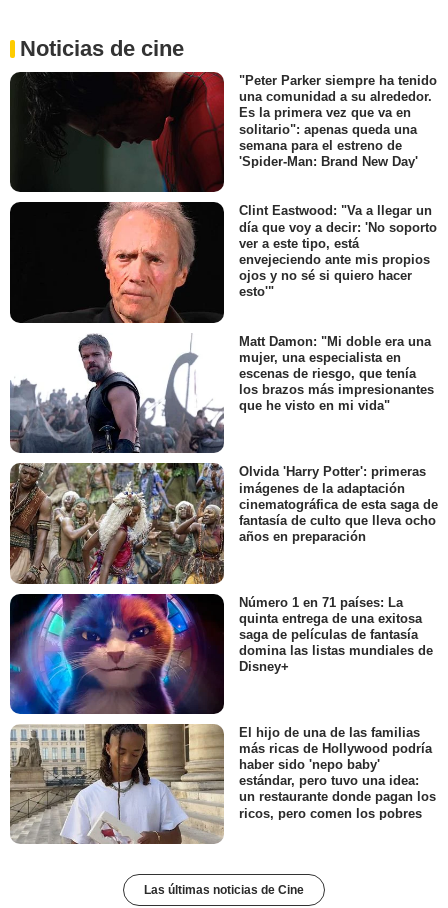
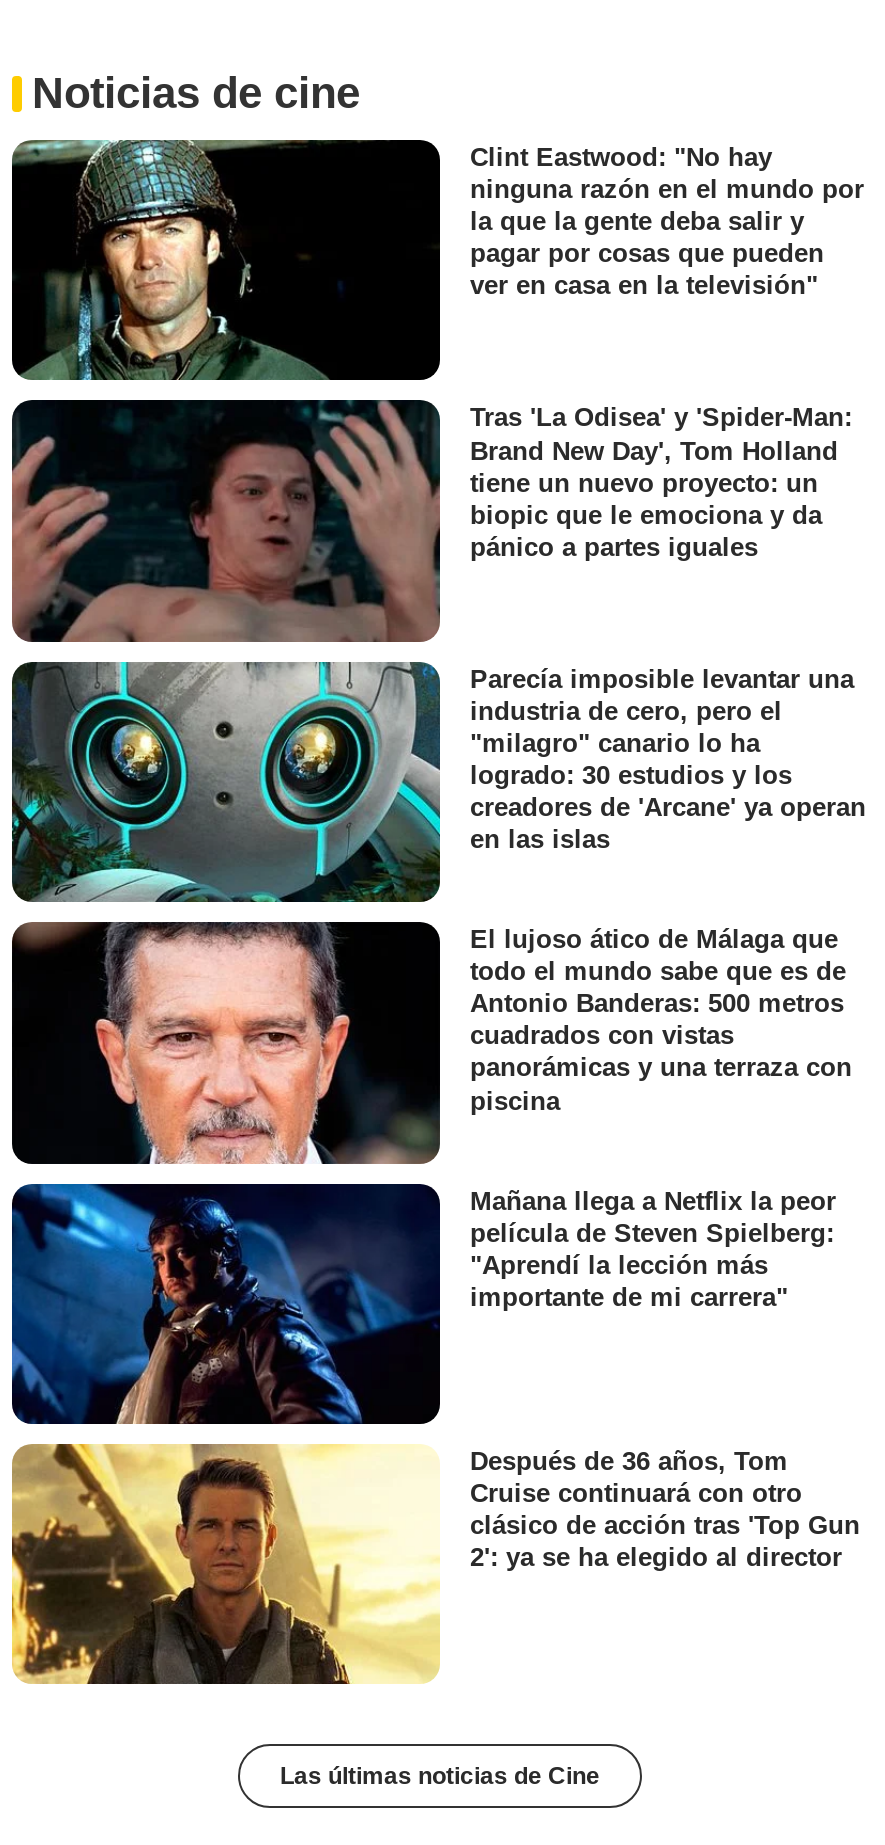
[12,71,437,193] [image] | "Peter Parker siempre ha tenido | una comunidad a su alrededor. | Es la primera vez que va en | solitario": apenas queda una | semana para el estreno de | 'Spider-Man: Brand New Day' -> [18,138,864,382] [image] | Clint Eastwood: "No hay | ninguna razón en el mundo por | la que la gente deba salir y | pagar por cosas que pueden | ver en casa en la televisión"
[9,201,437,324] [image] | Clint Eastwood: "Va a llegar un | día que voy a decir: 'No soporto | ver a este tipo, está | envejeciendo ante mis propios | ojos y no sé si quiero hacer | esto'" -> [10,398,852,644] [image] | Tras 'La Odisea' y 'Spider-Man: | Brand New Day', Tom Holland | tiene un nuevo proyecto: un | biopic que le emociona y da | pánico a partes iguales
[9,333,434,454] [image] | Matt Damon: "Mi doble era una | mujer, una especialista en | escenas de riesgo, que tenía | los brazos más impresionantes | que he visto en mi vida" -> [10,660,866,904] [image] | Parecía imposible levantar una | industria de cero, pero el | "milagro" canario lo ha | logrado: 30 estudios y los | creadores de 'Arcane' ya operan | en las islas
[9,462,438,585] [image] | Olvida 'Harry Potter': primeras | imágenes de la adaptación | cinematográfica de esta saga de | fantasía de culto que lleva ocho | años en preparación -> [10,920,852,1166] [image] | El lujoso ático de Málaga que | todo el mundo sabe que es de | Antonio Banderas: 500 metros | cuadrados con vistas | panorámicas y una terraza con | piscina
[9,593,433,715] [image] | Número 1 en 71 países: La | quinta entrega de una exitosa | saga de películas de fantasía | domina las listas mundiales de | Disney+ -> [10,1182,836,1426] [image] | Mañana llega a Netflix la peor | película de Steven Spielberg: | "Aprendí la lección más | importante de mi carrera"
[9,723,436,844] [image] | El hijo de una de las familias | más ricas de Hollywood podría | haber sido 'nepo baby' | estándar, pero tuvo una idea: | un restaurante donde pagan los | ricos, pero comen los pobres -> [10,1442,860,1686] [image] | Después de 36 años, Tom | Cruise continuará con otro | clásico de acción tras 'Top Gun | 2': ya se ha elegido al director

